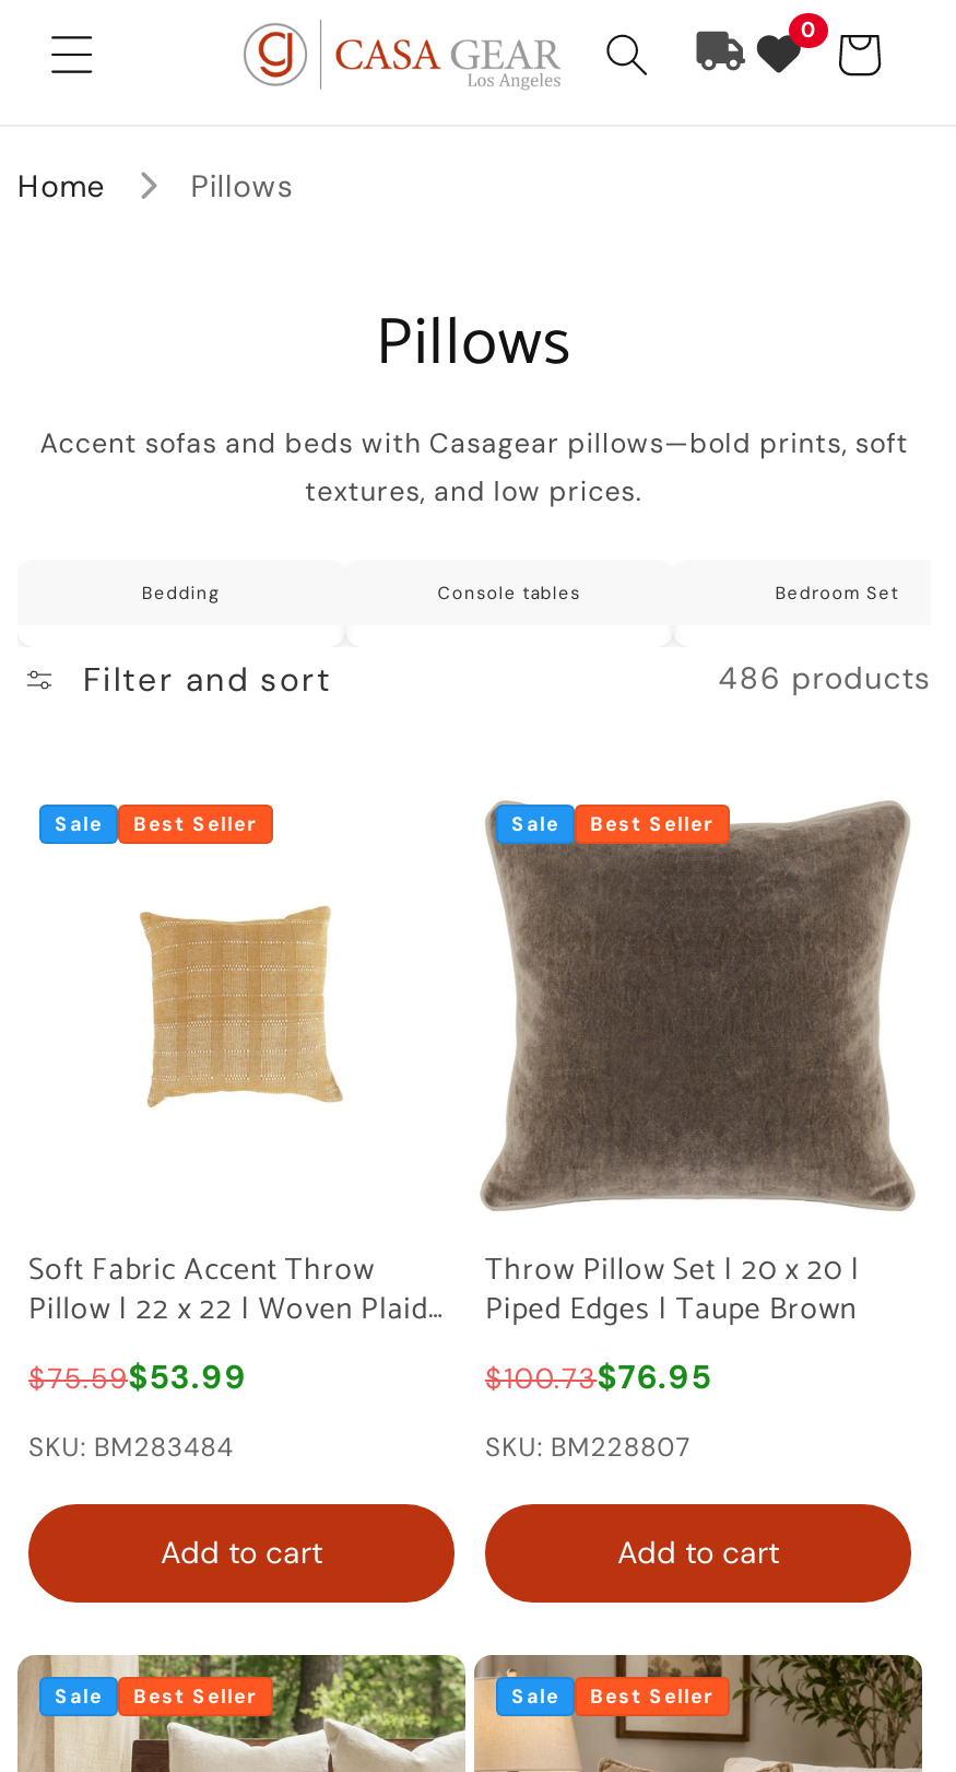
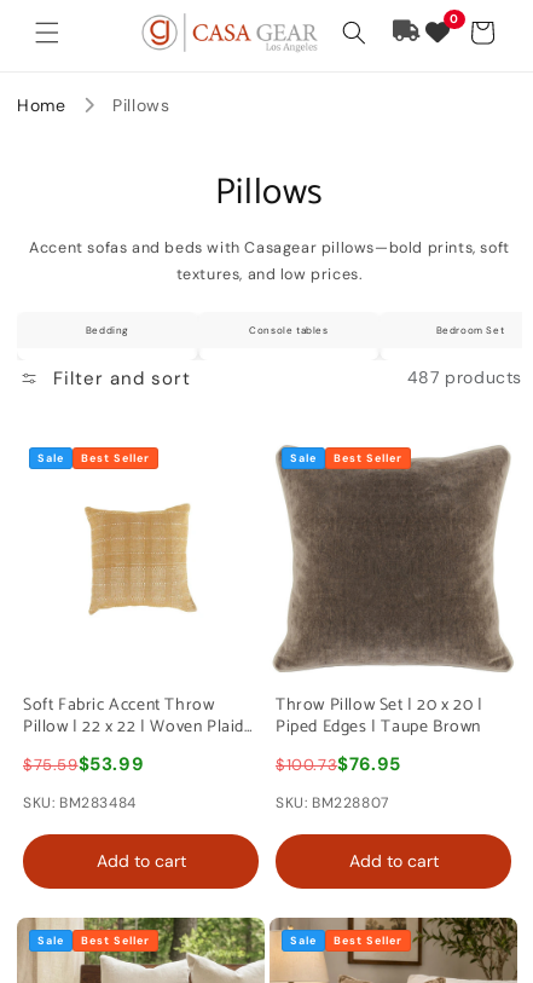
[718,659,931,698] 486 products -> [407,367,522,389] 487 products

